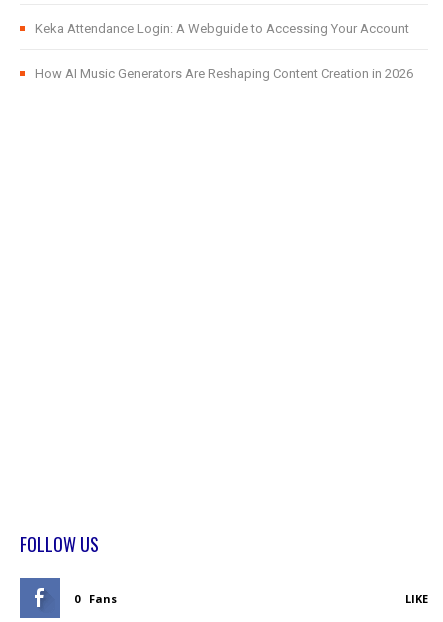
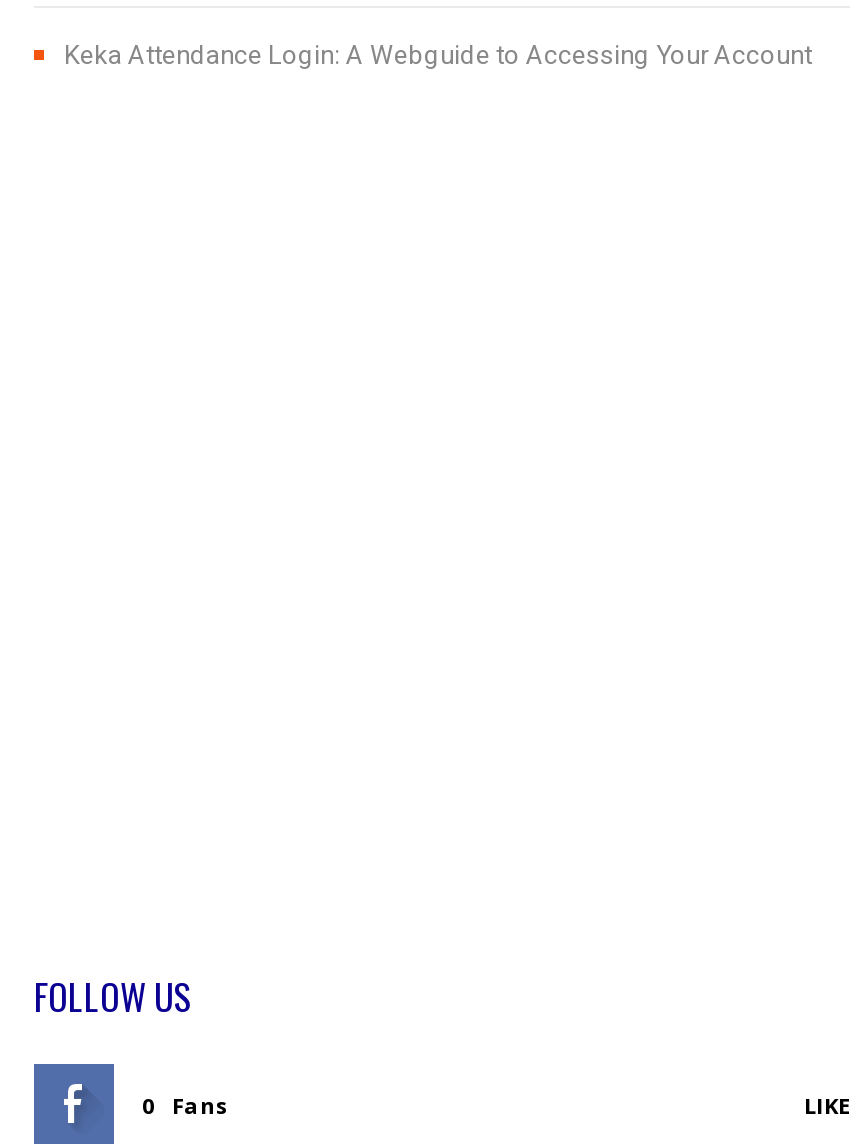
[35,66,413,81] How AI Music Generators Are Reshaping Content Creation in 2026 -> none

